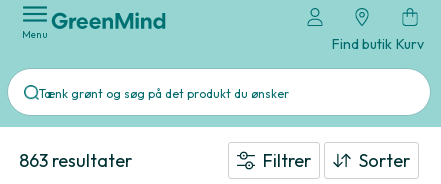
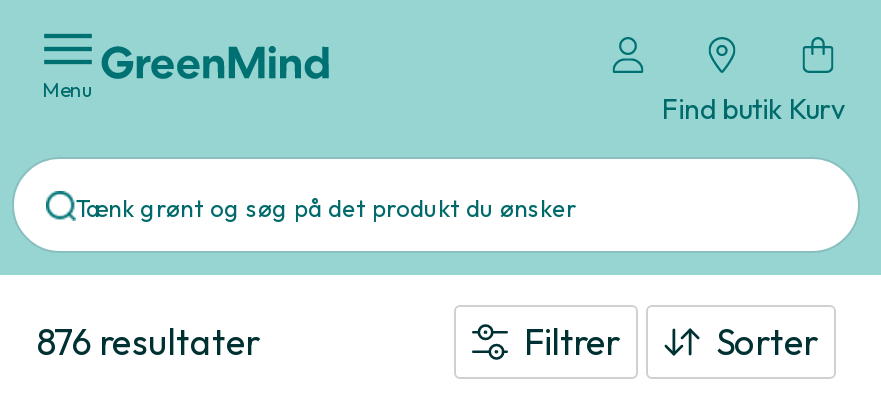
[19,149,132,172] 863 resultater -> [36,319,260,365] 876 resultater

